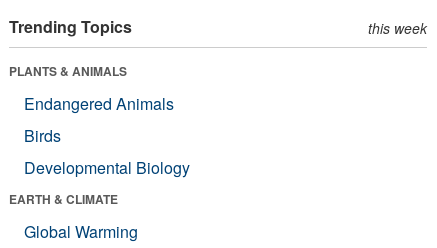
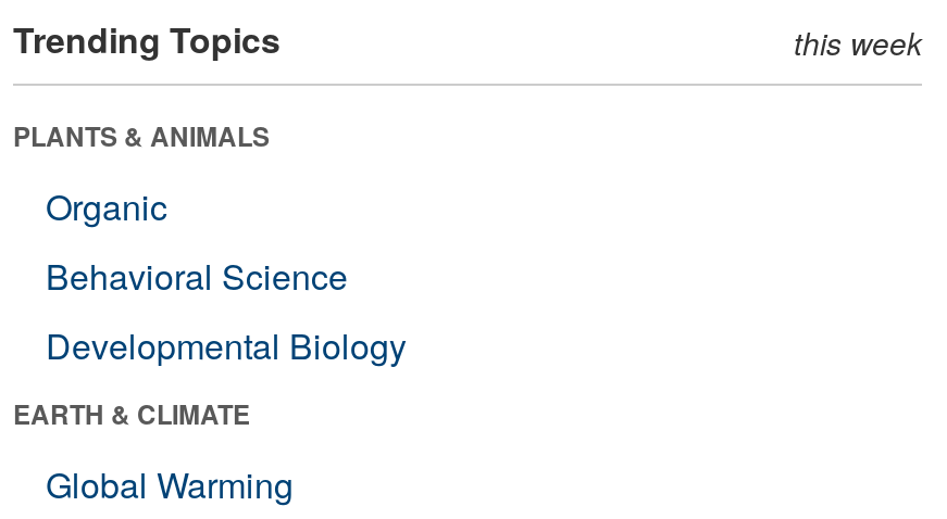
[24,92,174,147] Endangered Animals | Birds -> [46,181,348,300] Organic | Behavioral Science

